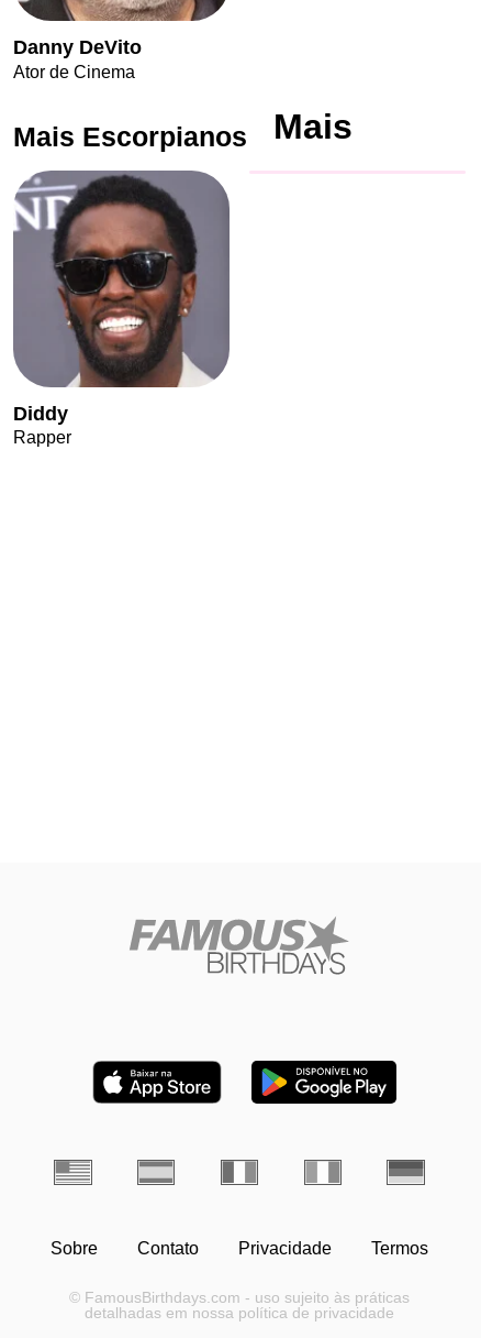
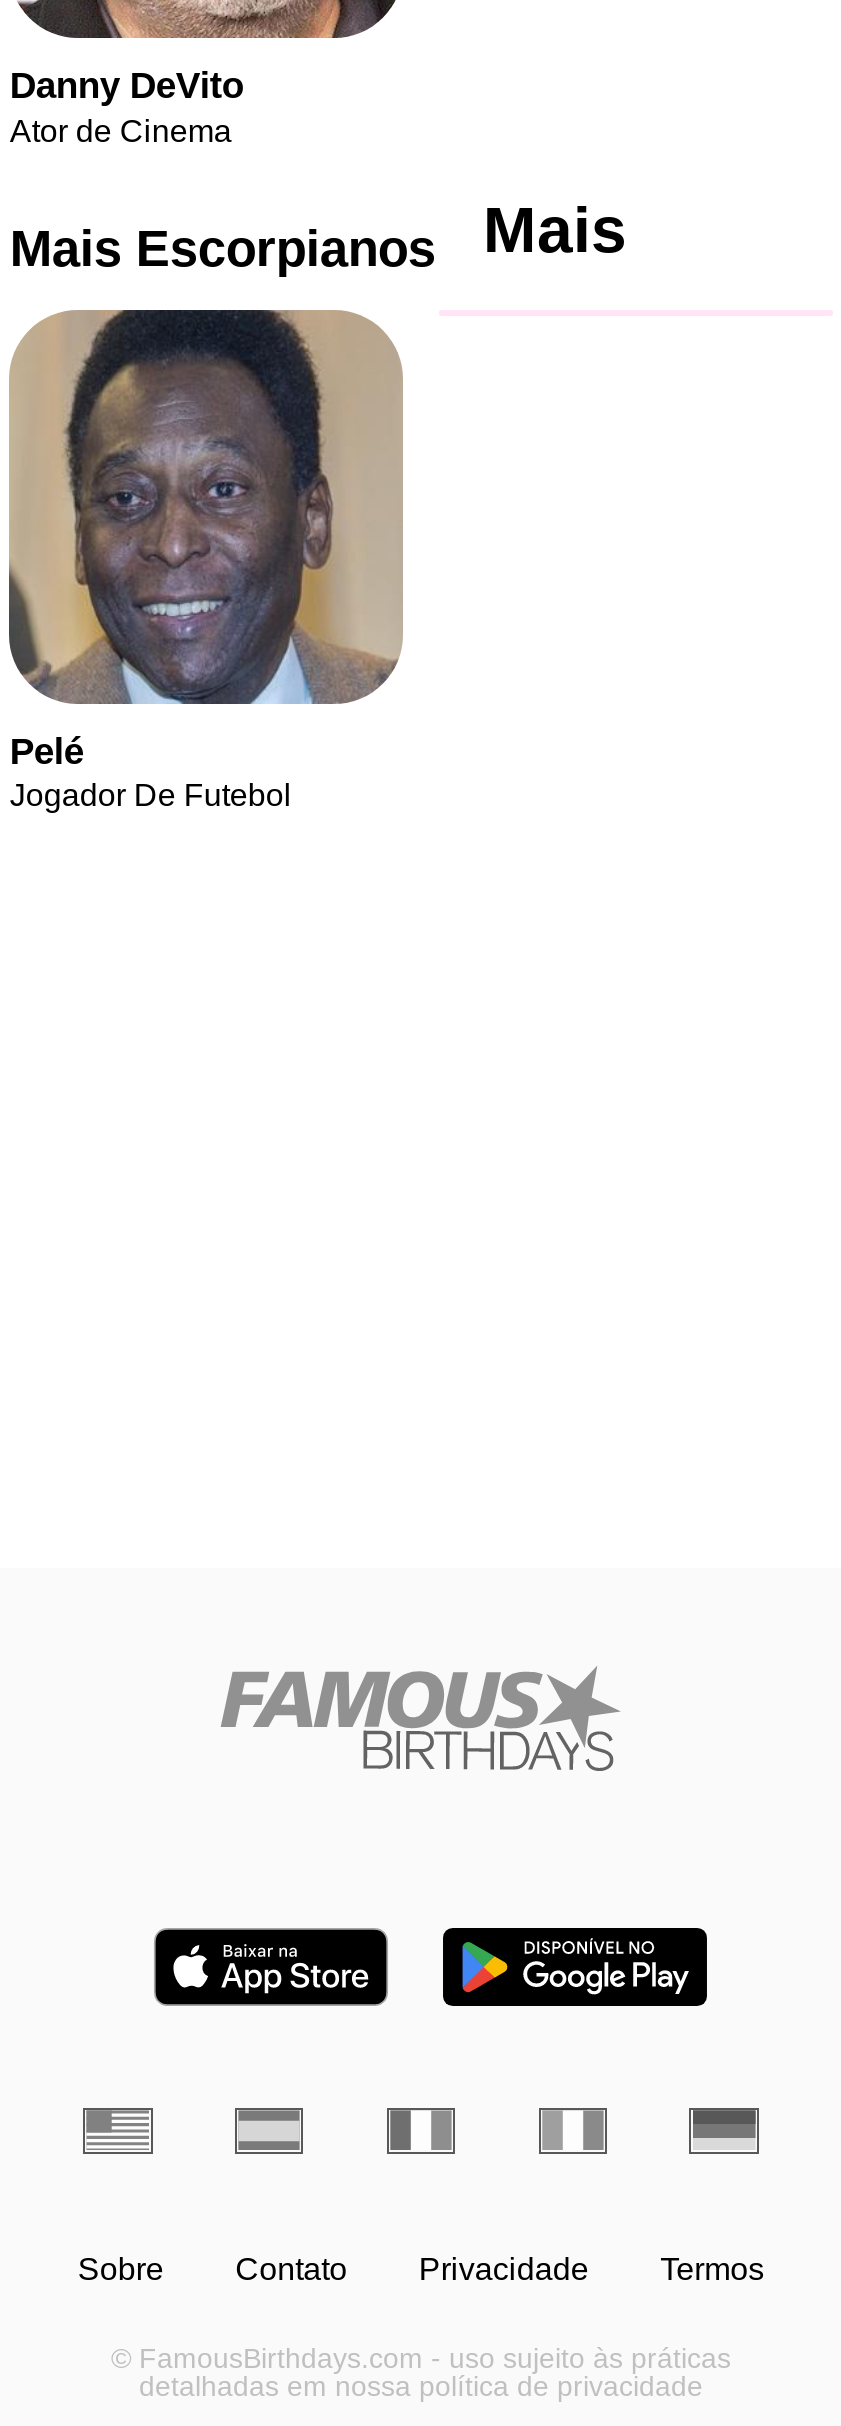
[13,171,230,447] [image] | Diddy | Rapper -> [9,310,403,812] [image] | Pelé | Jogador De Futebol

